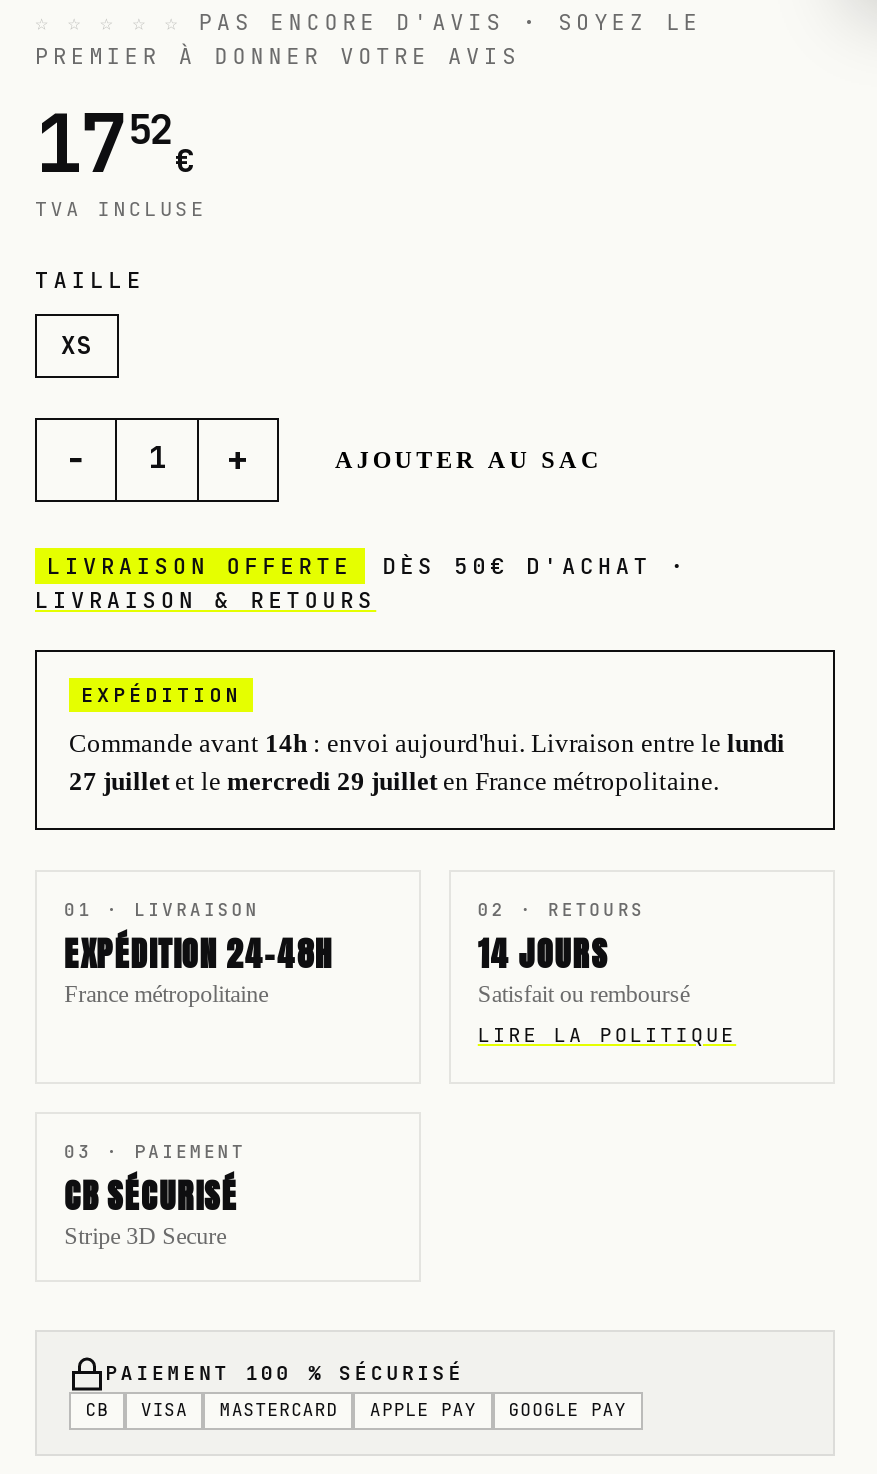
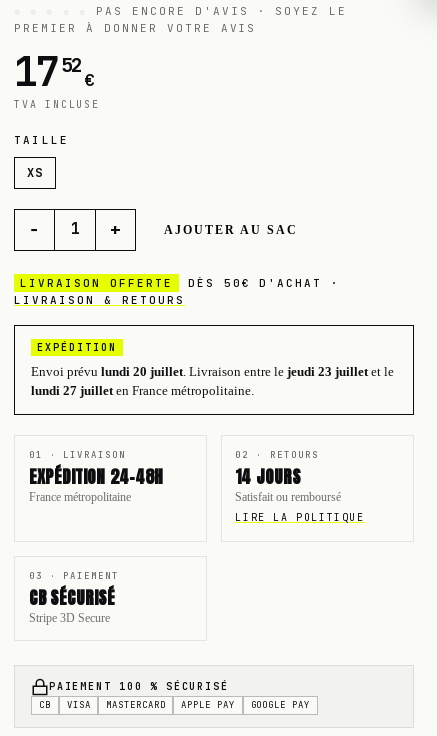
[69,728,785,796] Commande avant 14h: envoi aujourd'hui. Livraison entre le lundi | 27 juillet et le mercredi 29 juillet en France métropolitaine. -> [31,364,394,398] Envoi prévu lundi 20 juillet. Livraison entre le jeudi 23 juillet et le | lundi 27 juillet en France métropolitaine.

